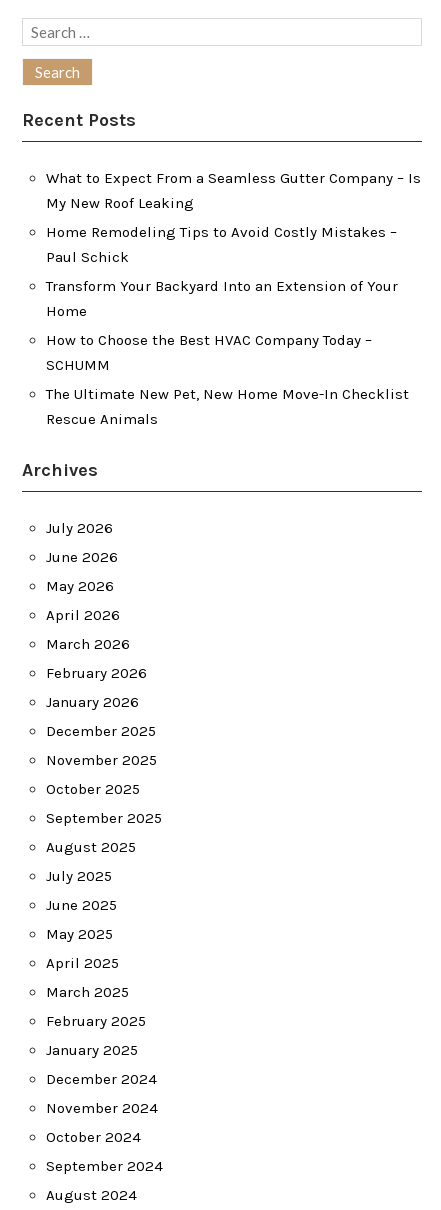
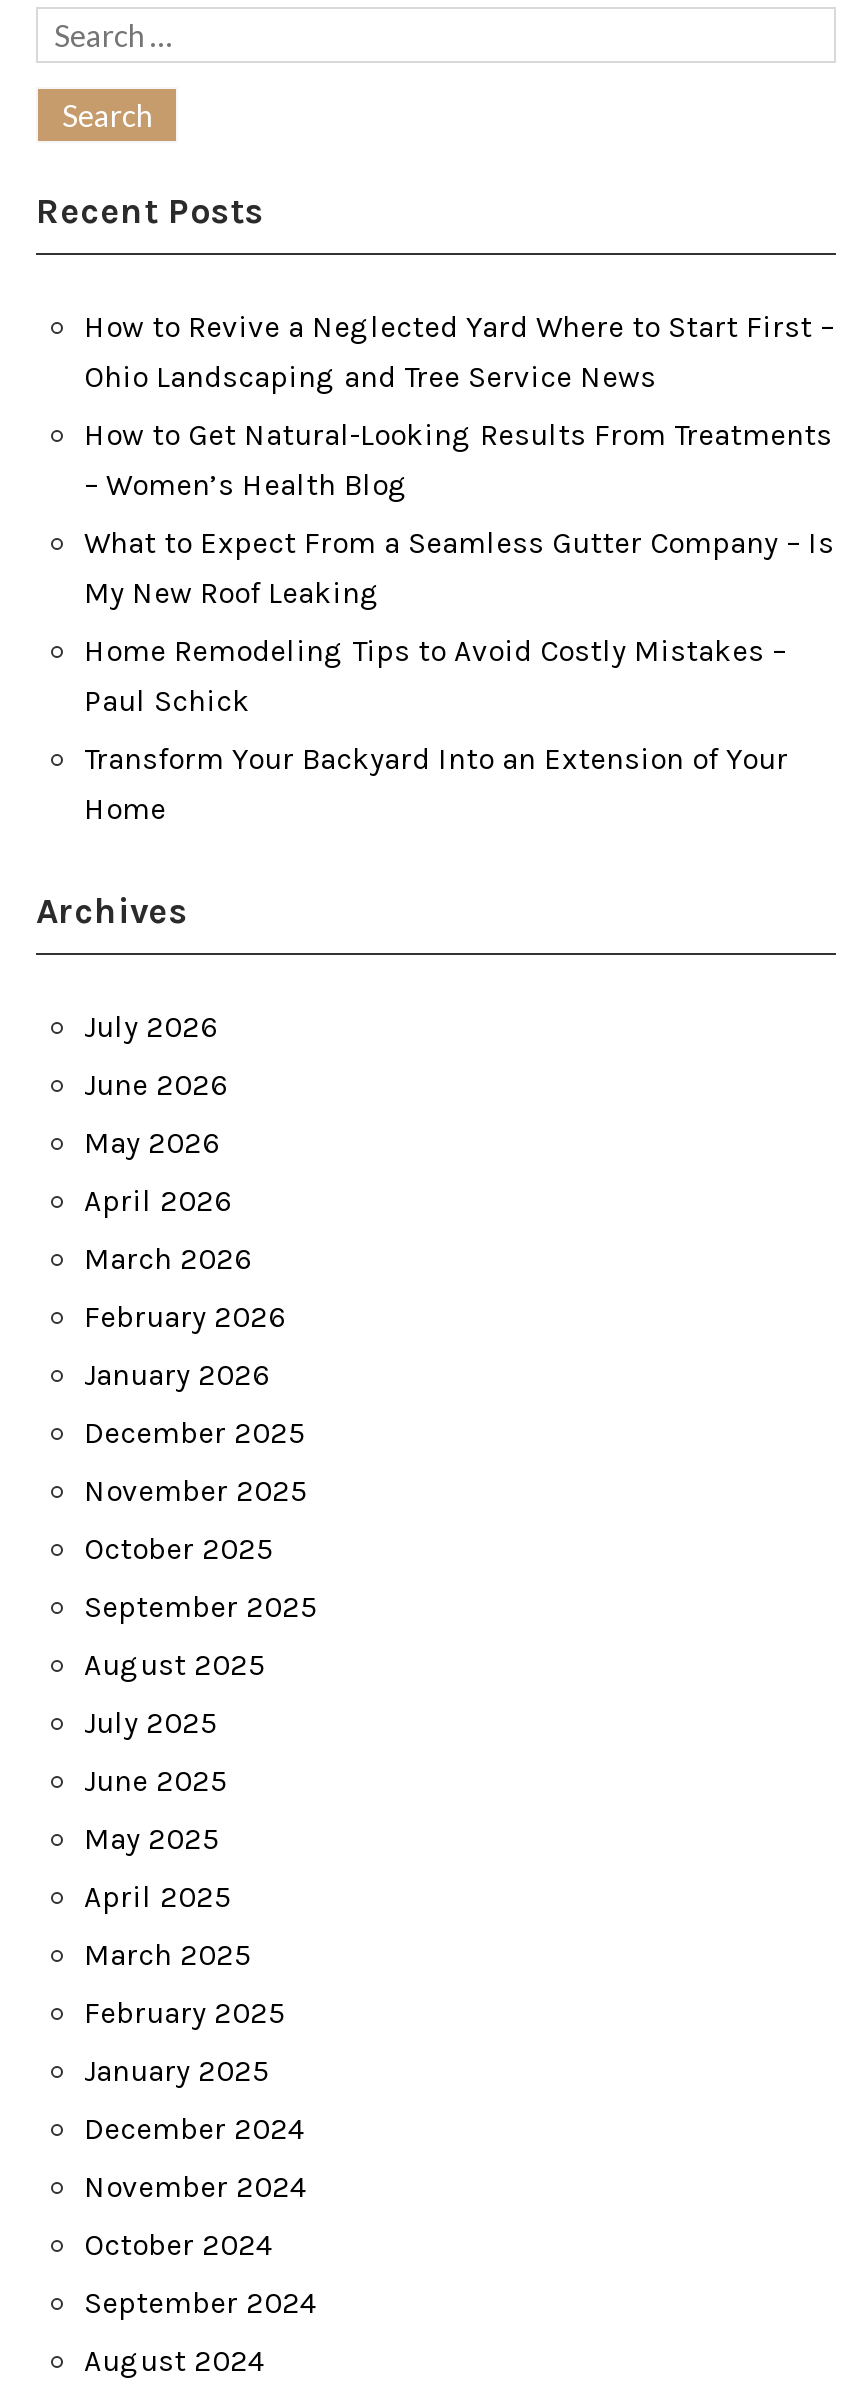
none -> [84,309,834,503] How to Revive a Neglected Yard Where to Start First – | Ohio Landscaping and Tree Service News | How to Get Natural-Looking Results From Treatments | – Women’s Health Blog
moved [46,169,421,320] -> [84,525,834,827]: What to Expect From a Seamless Gutter Company – Is | My New Roof Leaking | Home Remodeling Tips to Avoid Costly Mistakes – | Paul Schick | Transform Your Backyard Into an Extension of Your | Home
[46,331,409,428] How to Choose the Best HVAC Company Today – | SCHUMM | The Ultimate New Pet, New Home Move-In Checklist | Rescue Animals -> none

